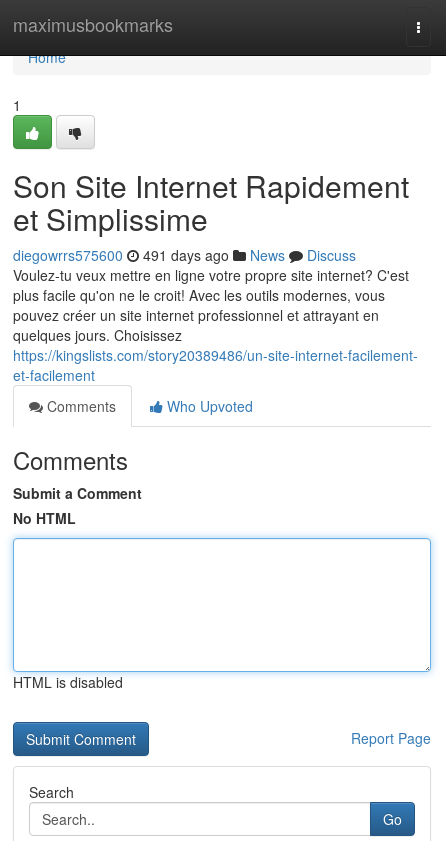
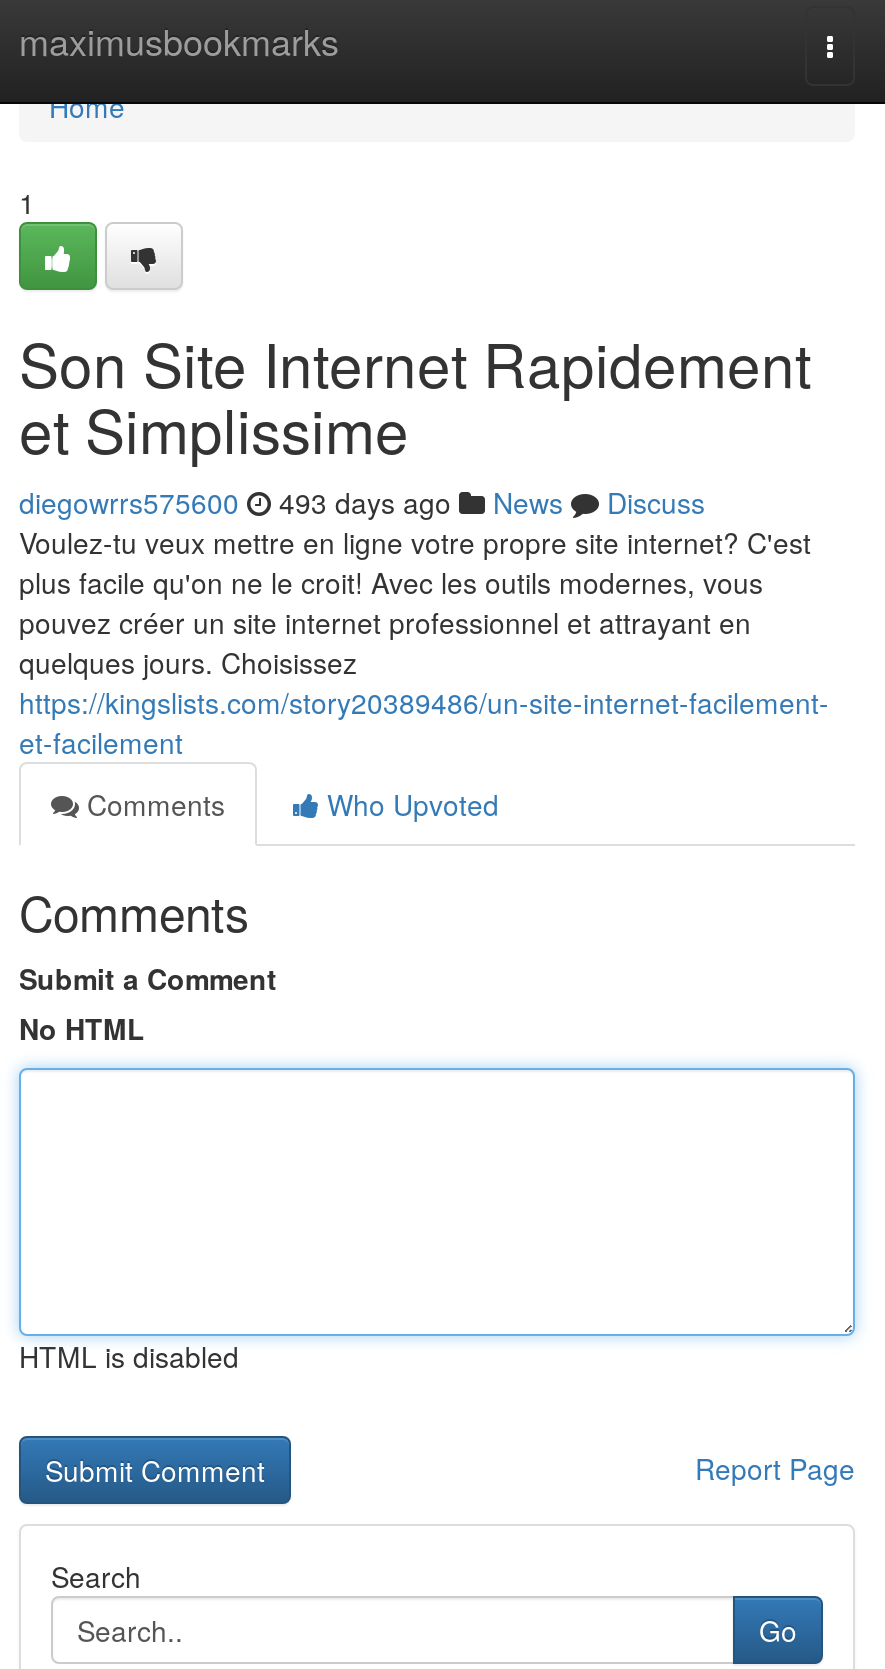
[13,245,356,265] diegowrrs575600 491 days ago News Discuss -> [19,482,705,522] diegowrrs575600 493 days ago News Discuss

